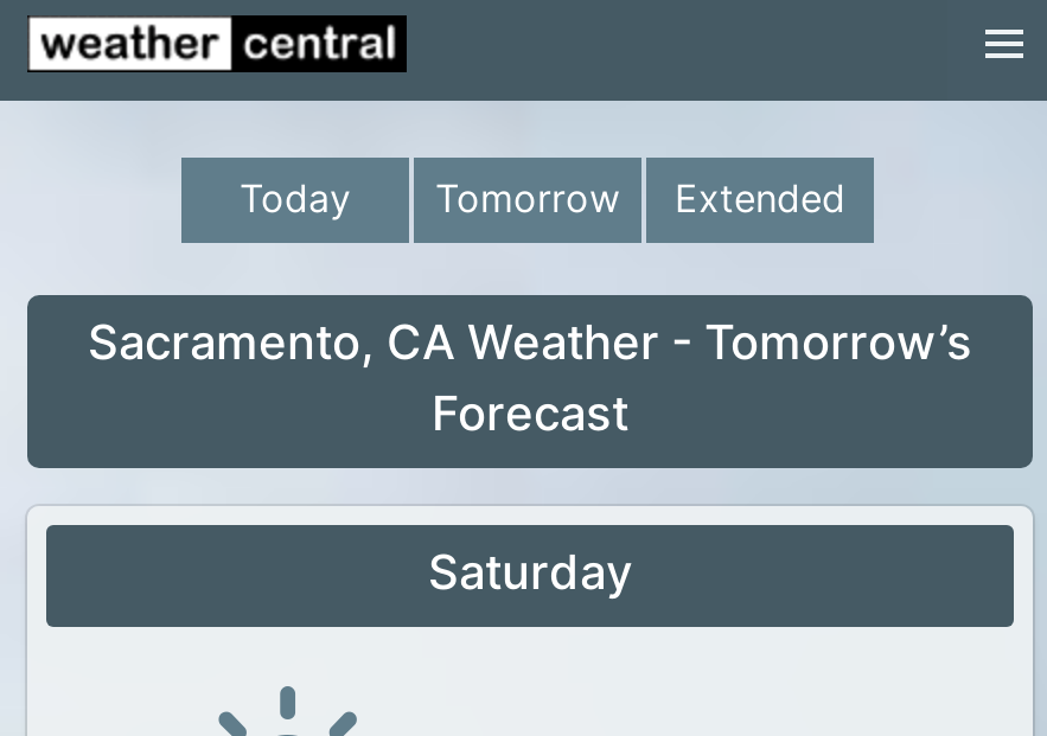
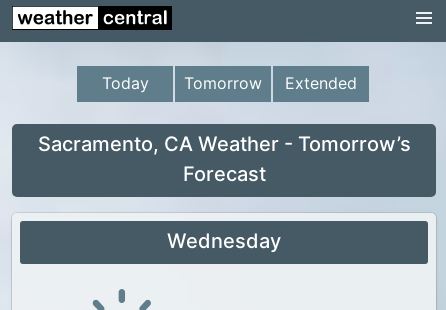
[428,544,632,601] Saturday -> [167,229,281,253] Wednesday

